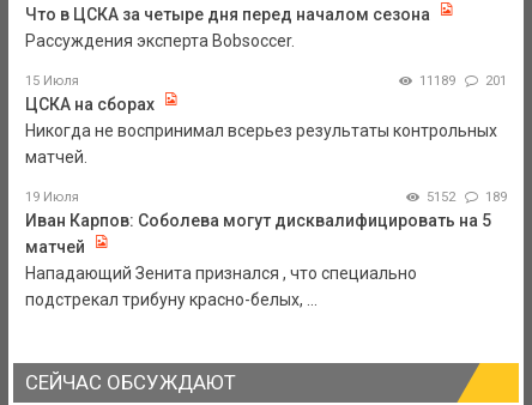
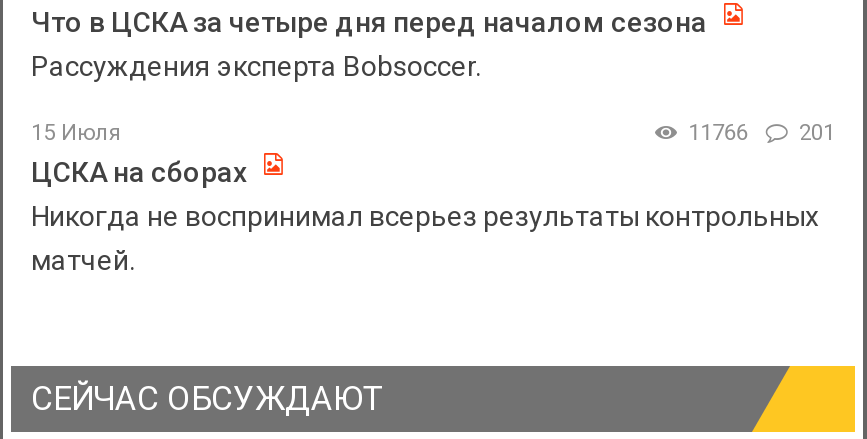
[419,72,507,88] 11189 201 -> [688,121,835,147] 11766 201
[25,189,507,309] 19 Июля | 5152 | 189 | Иван Карпов: Соболева могут дисквалифицировать на 5 | матчей | Нападающий Зенита признался , что специально | подстрекал трибуну красно-белых, ... -> none

